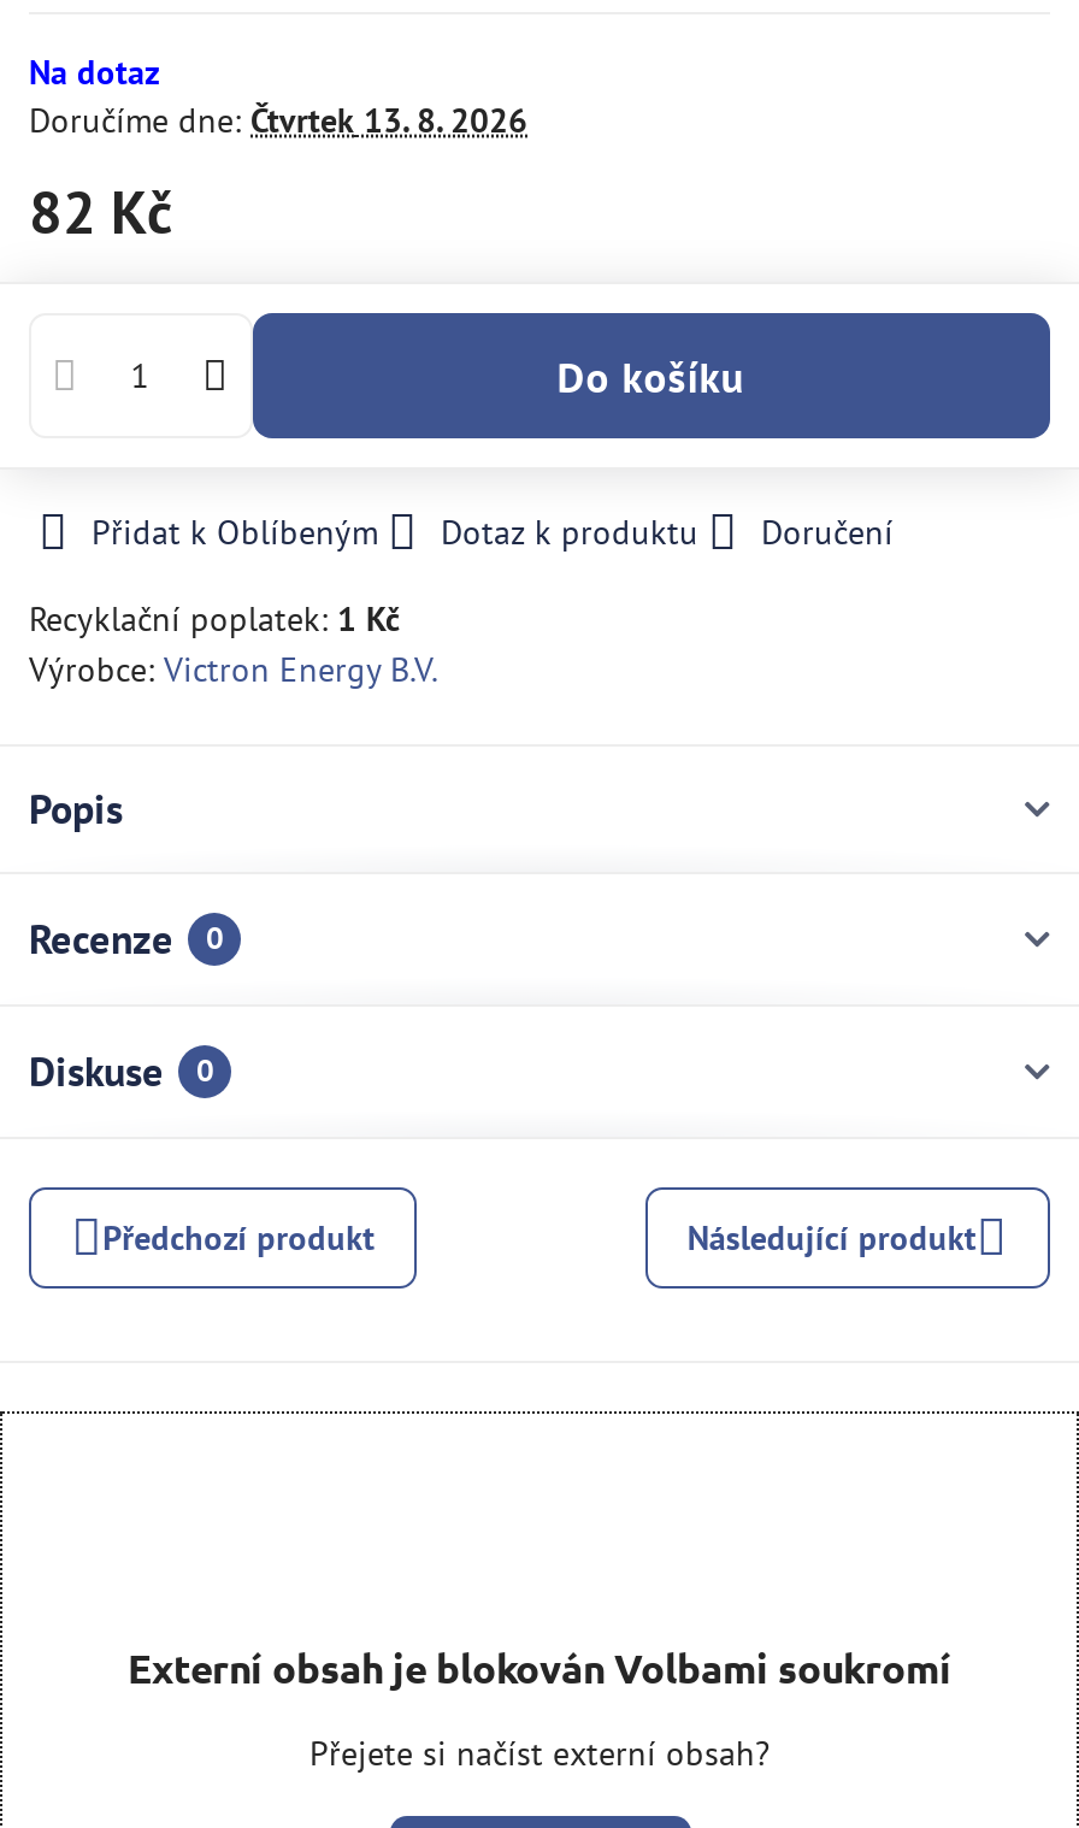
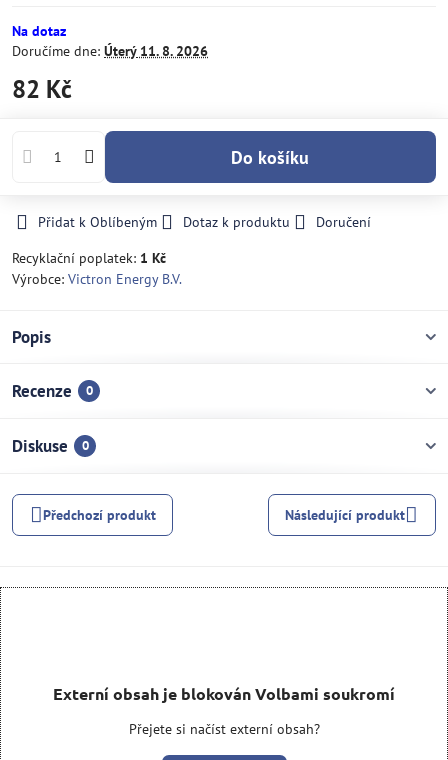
[29,99,527,142] Doručíme dne: Čtvrtek 13. 8. 2026 -> [12,42,208,60] Doručíme dne: Úterý 11. 8. 2026

